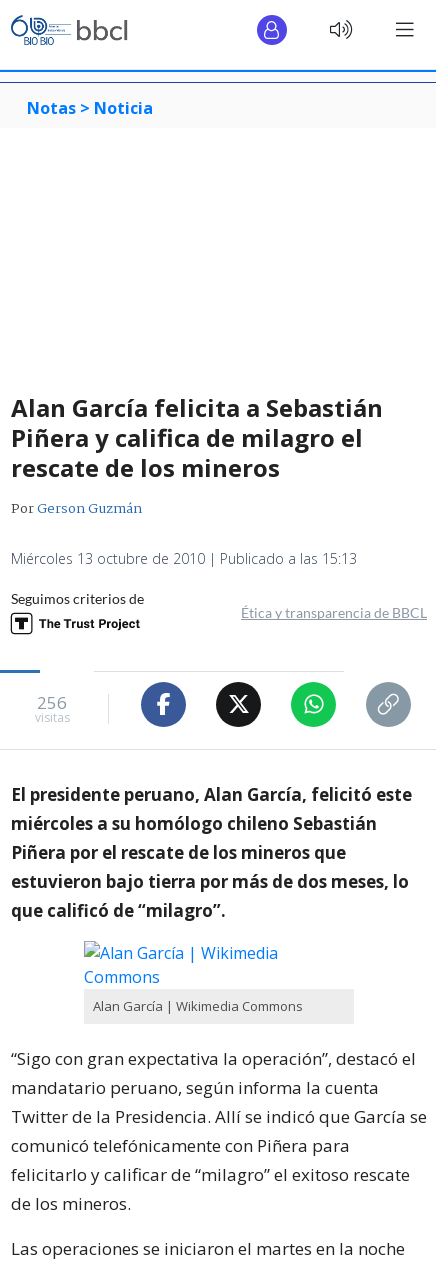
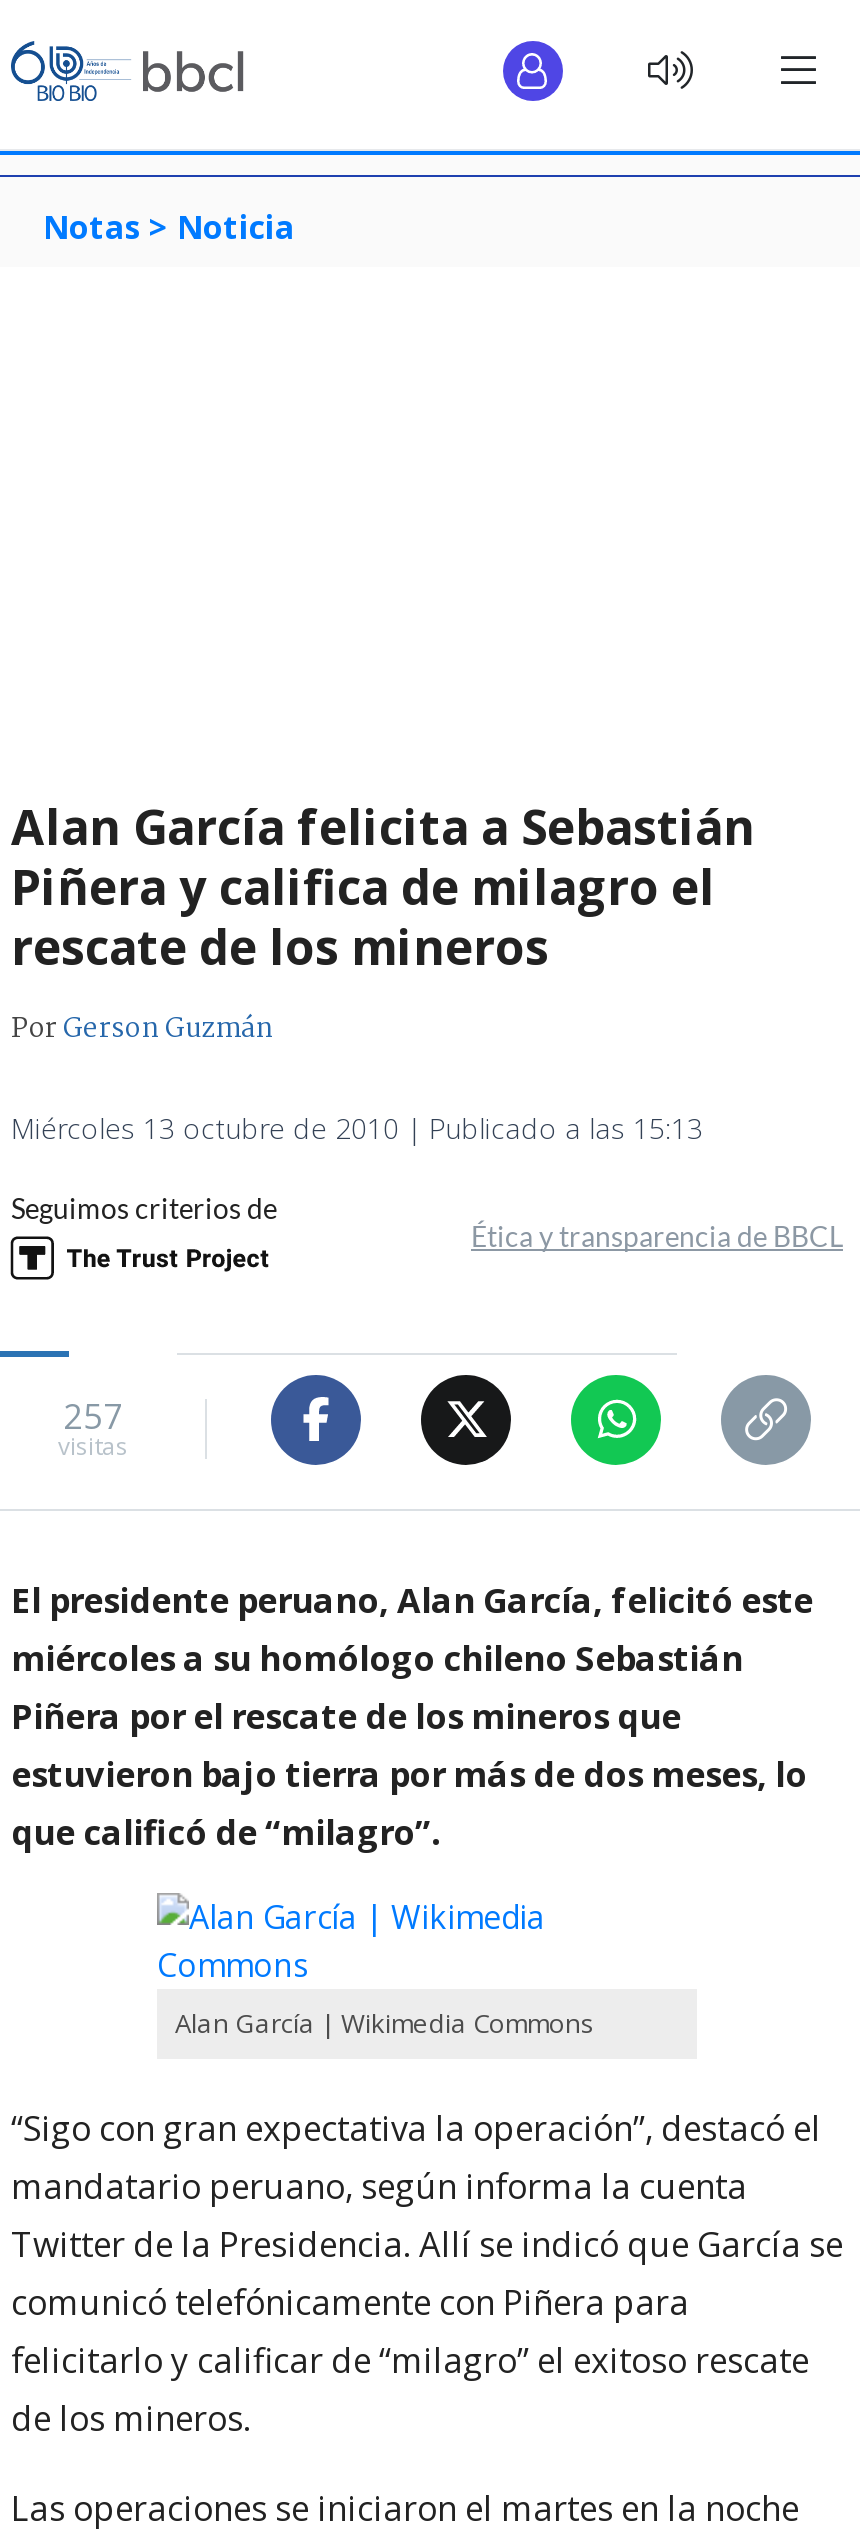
[37,691,67,714] 256 -> [63,1394,123,1440] 257

